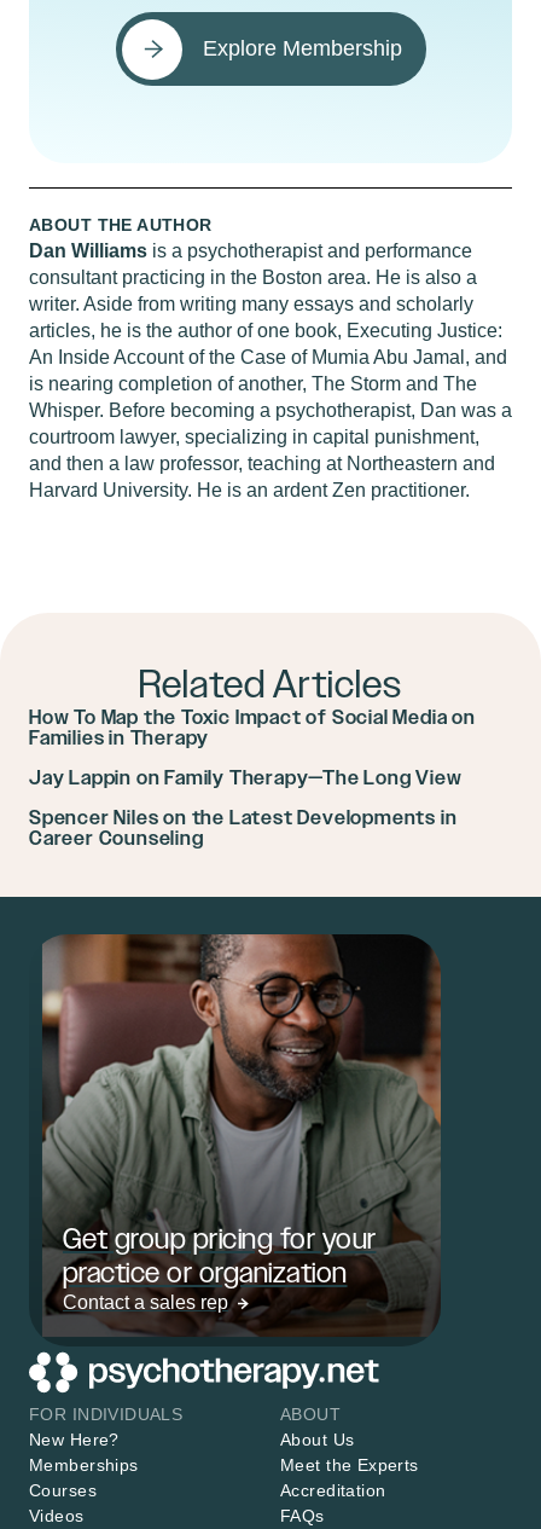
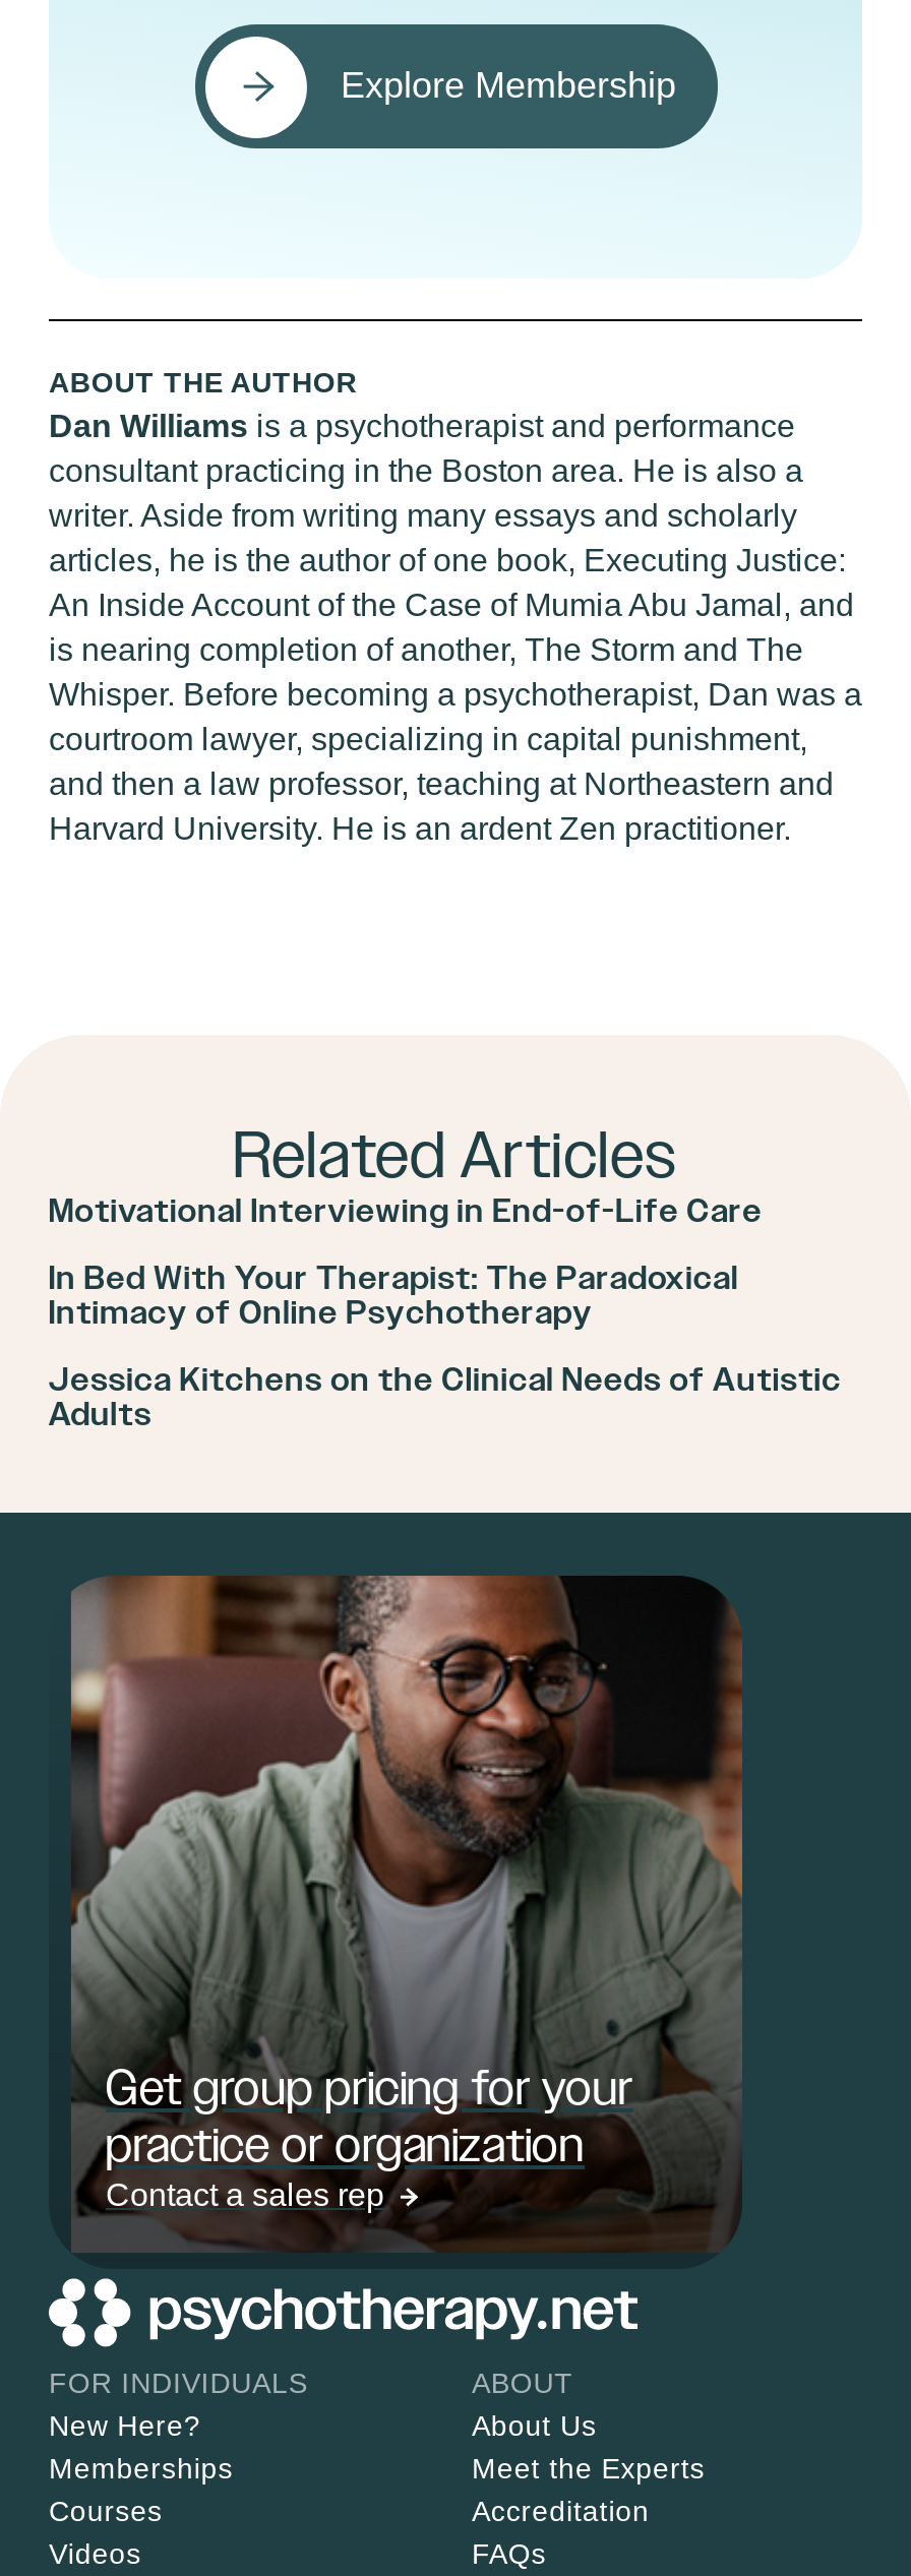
[29,706,476,749] How To Map the Toxic Impact of Social Media on | Families in Therapy -> [49,1191,763,1230] Motivational Interviewing in End-of-Life Care
[29,766,462,789] Jay Lappin on Family Therapy—The Long View -> [49,1259,739,1332] In Bed With Your Therapist: The Paradoxical | Intimacy of Online Psychotherapy
[29,806,457,850] Spencer Niles on the Latest Developments in | Career Counseling -> [49,1360,842,1433] Jessica Kitchens on the Clinical Needs of Autistic | Adults

